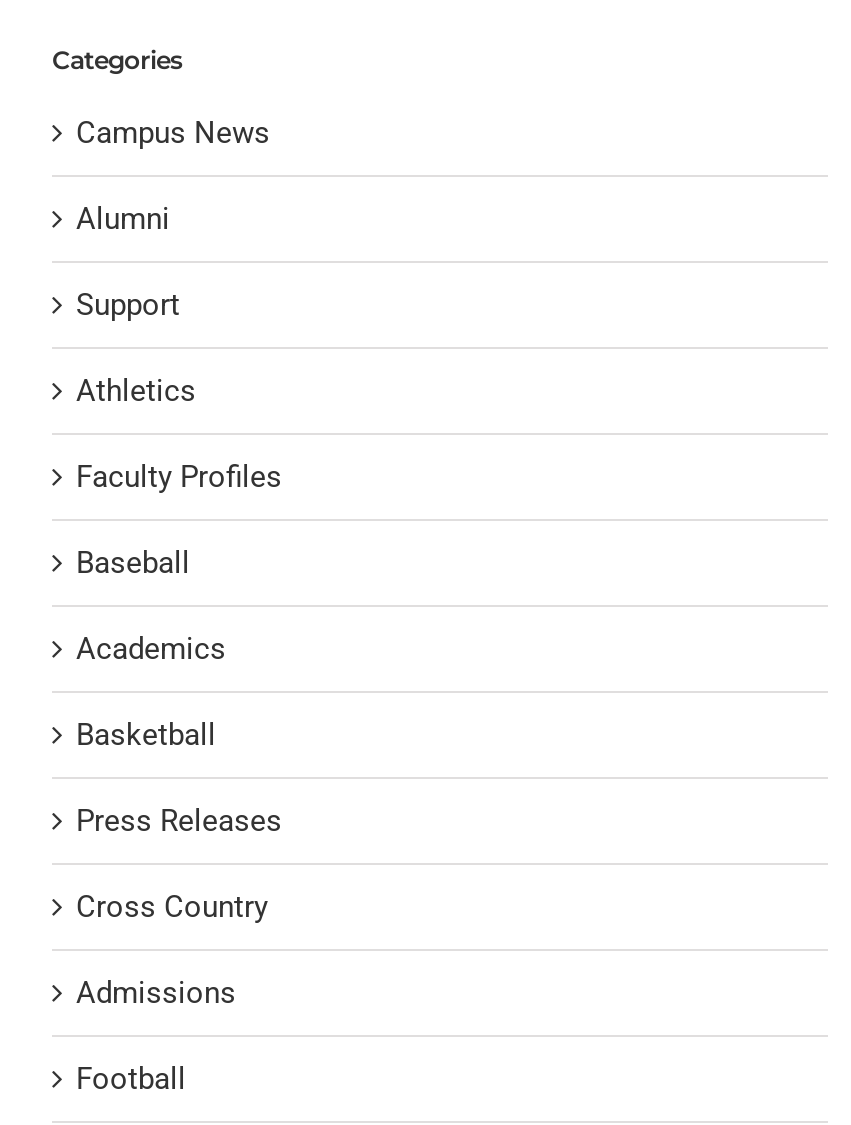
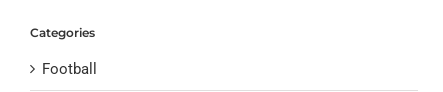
[76,116,282,1012] Campus News | Alumni | Support | Athletics | Faculty Profiles | Baseball | Academics | Basketball | Press Releases | Cross Country | Admissions -> none

